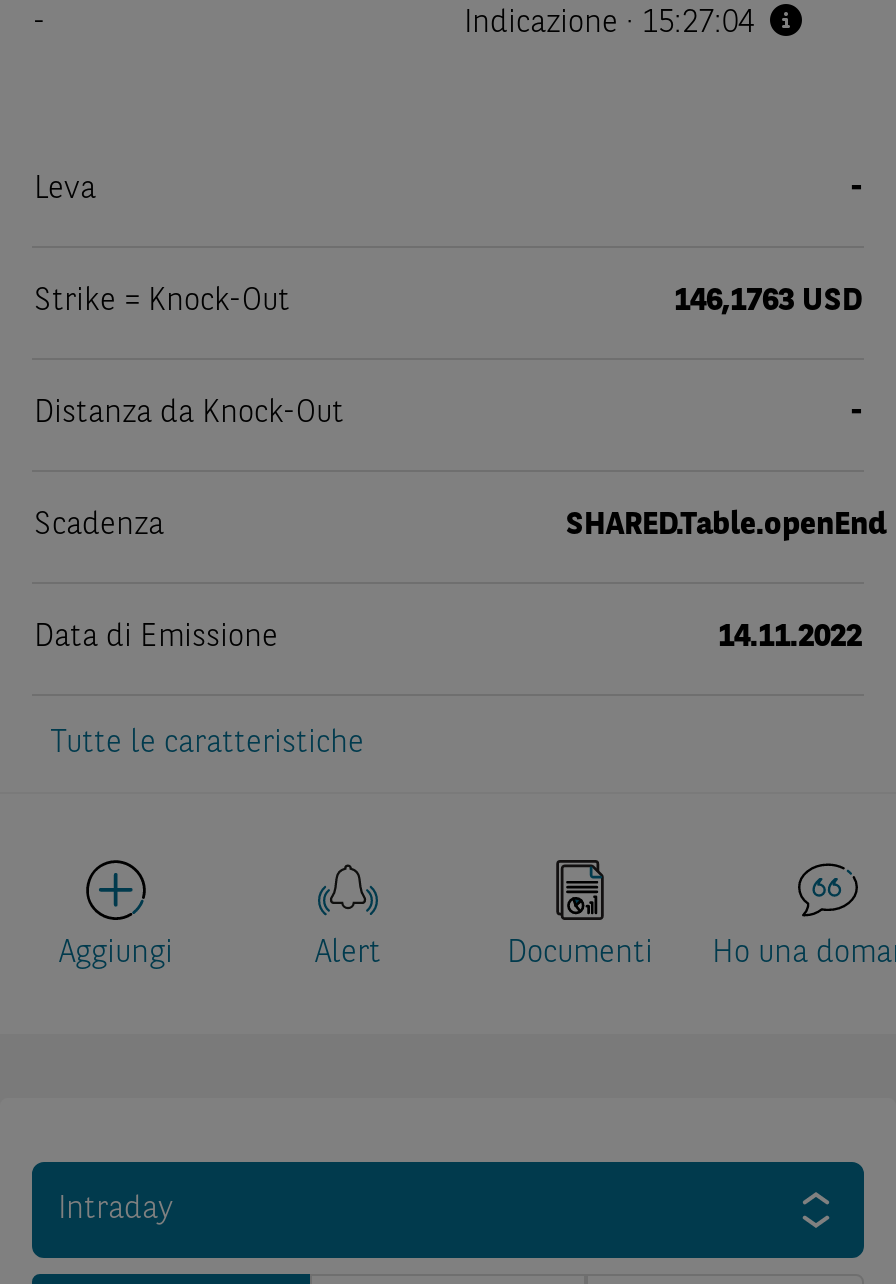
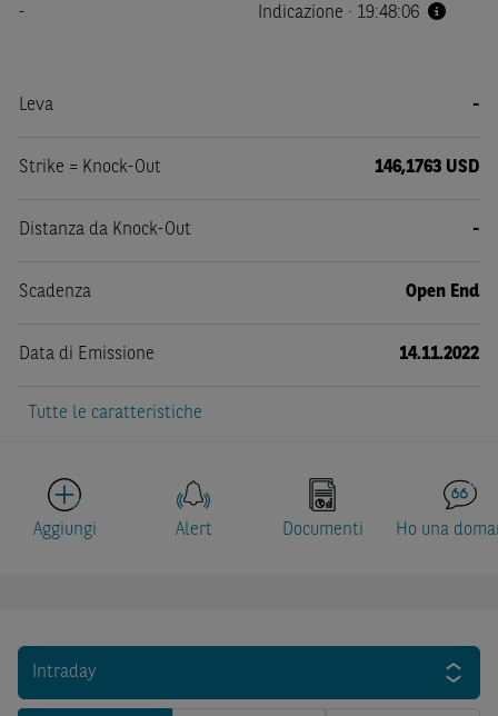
[464,8,754,40] Indicazione · 15:27:04 -> [258,4,419,22] Indicazione · 19:48:06
[566,510,886,542] SHARED.Table.openEnd -> [406,284,479,301] Open End

